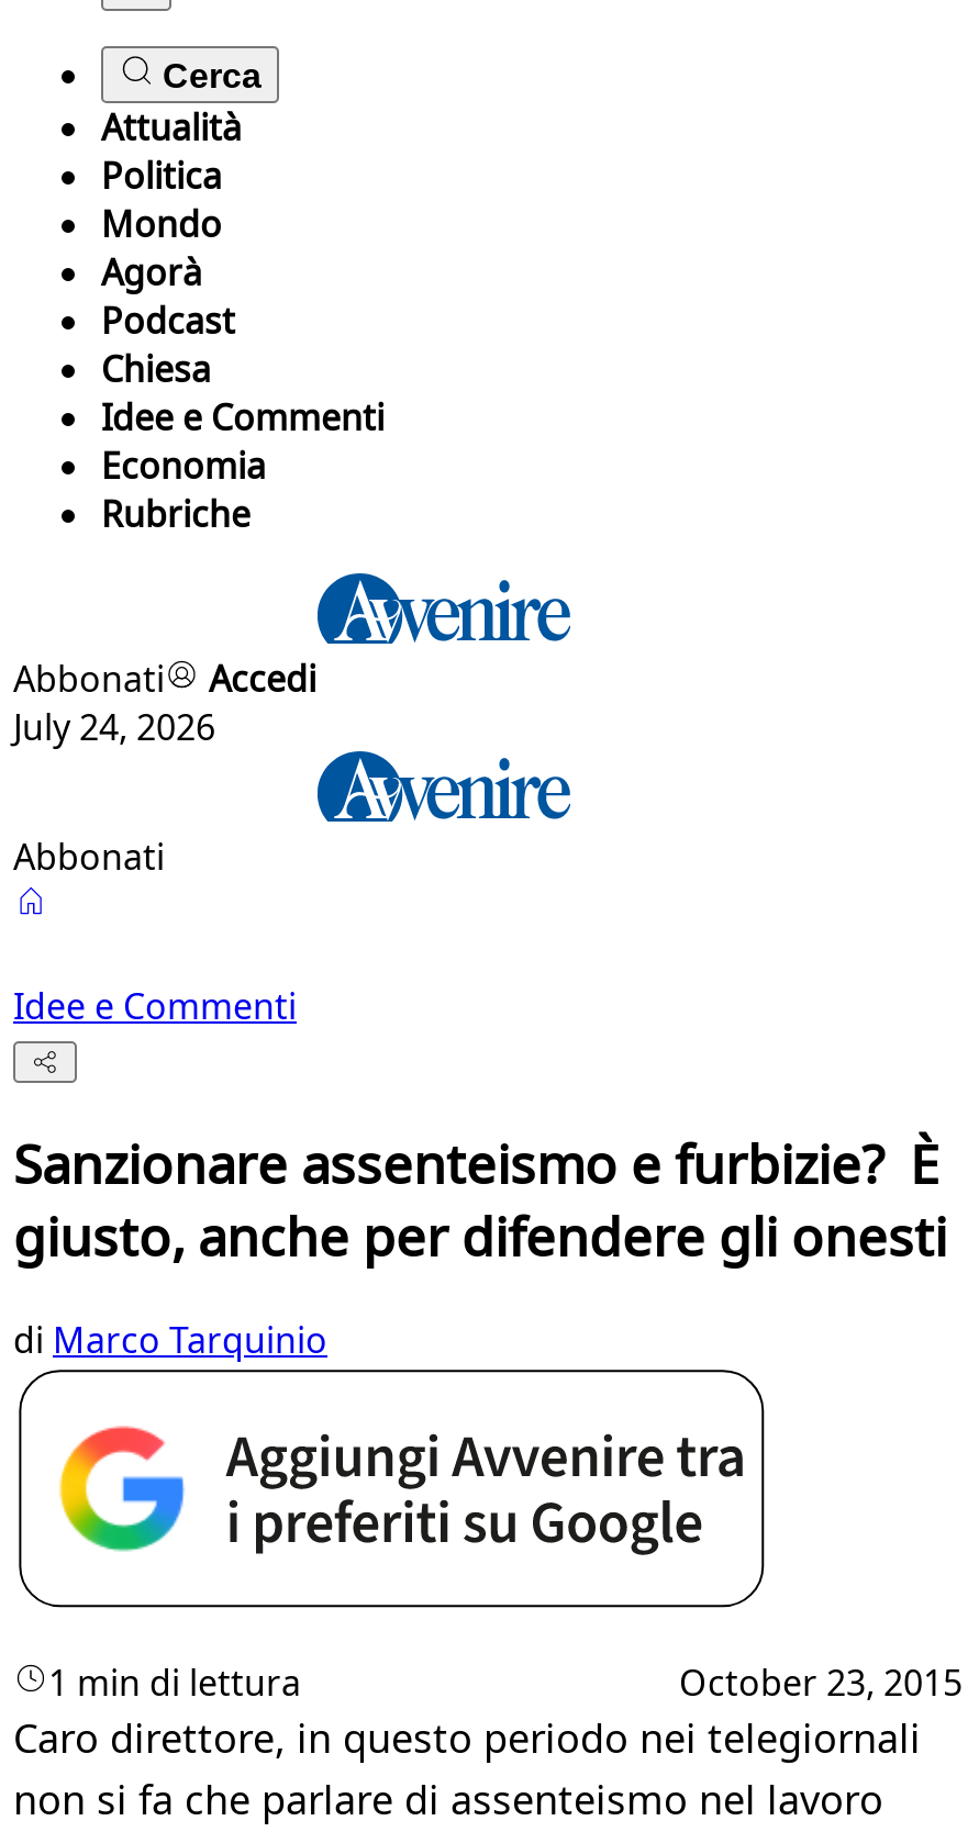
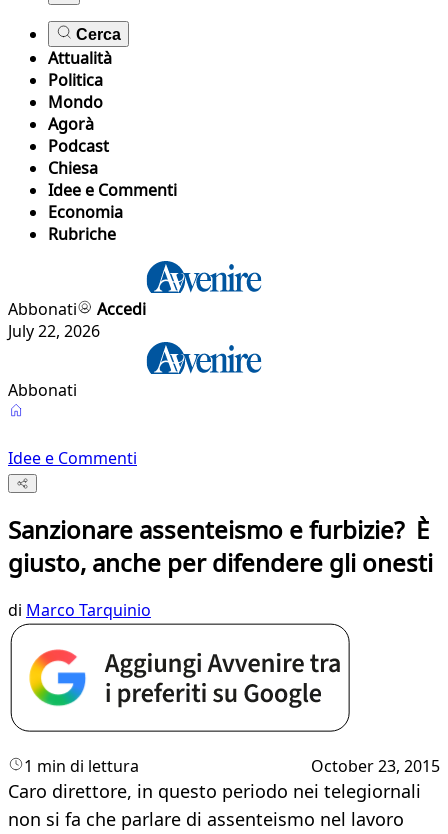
[13,703,215,751] July 24, 2026 -> [8,320,100,342] July 22, 2026

